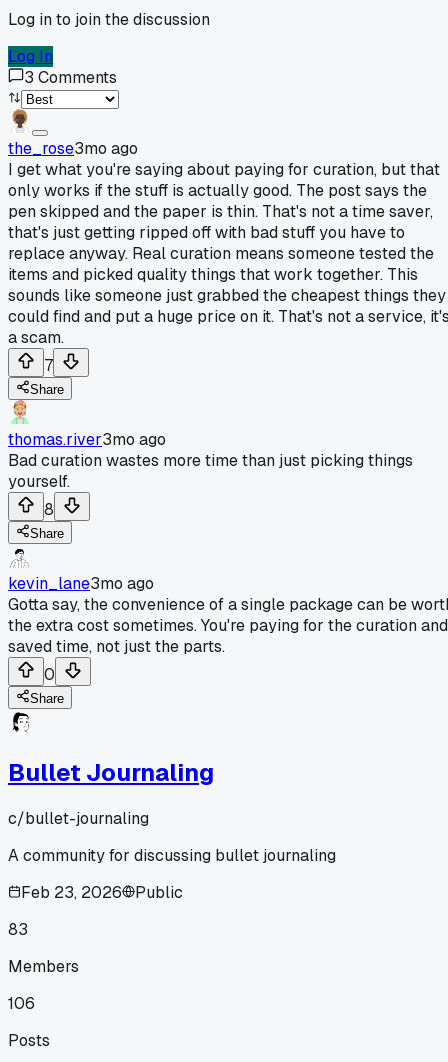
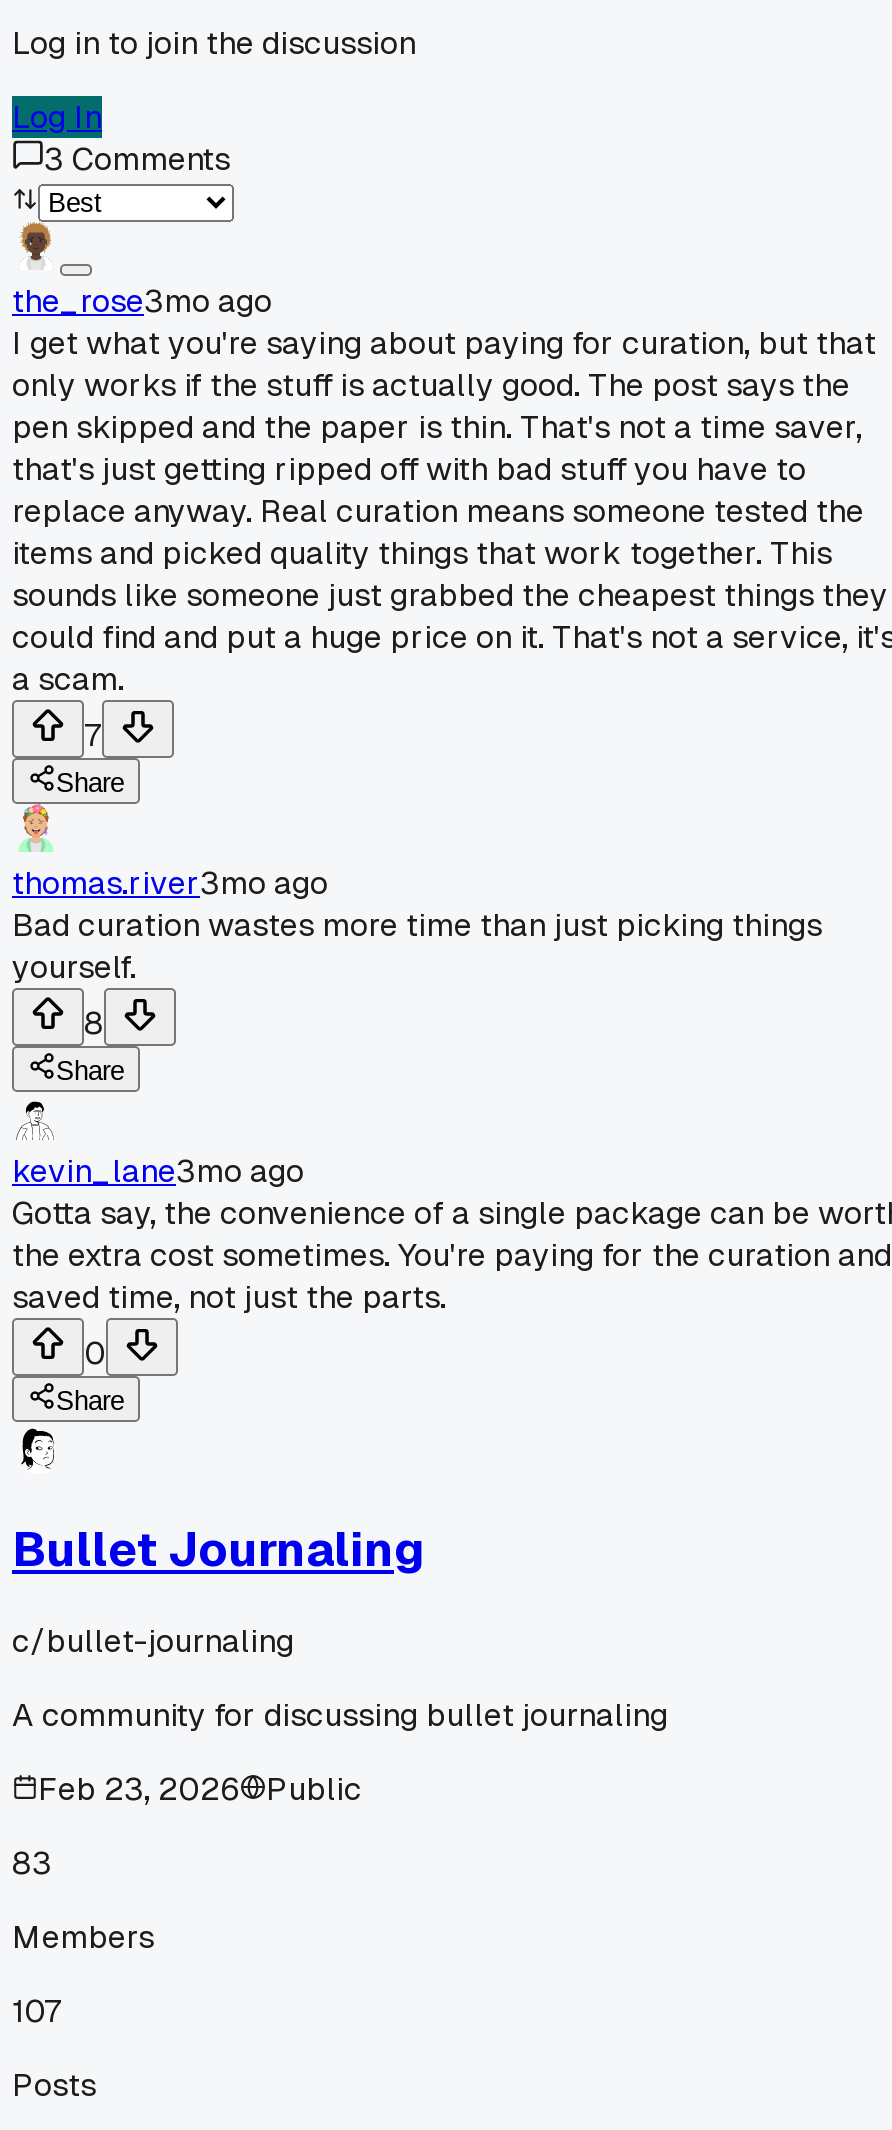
[8,993,35,1014] 106 -> [12,1989,62,2031] 107

